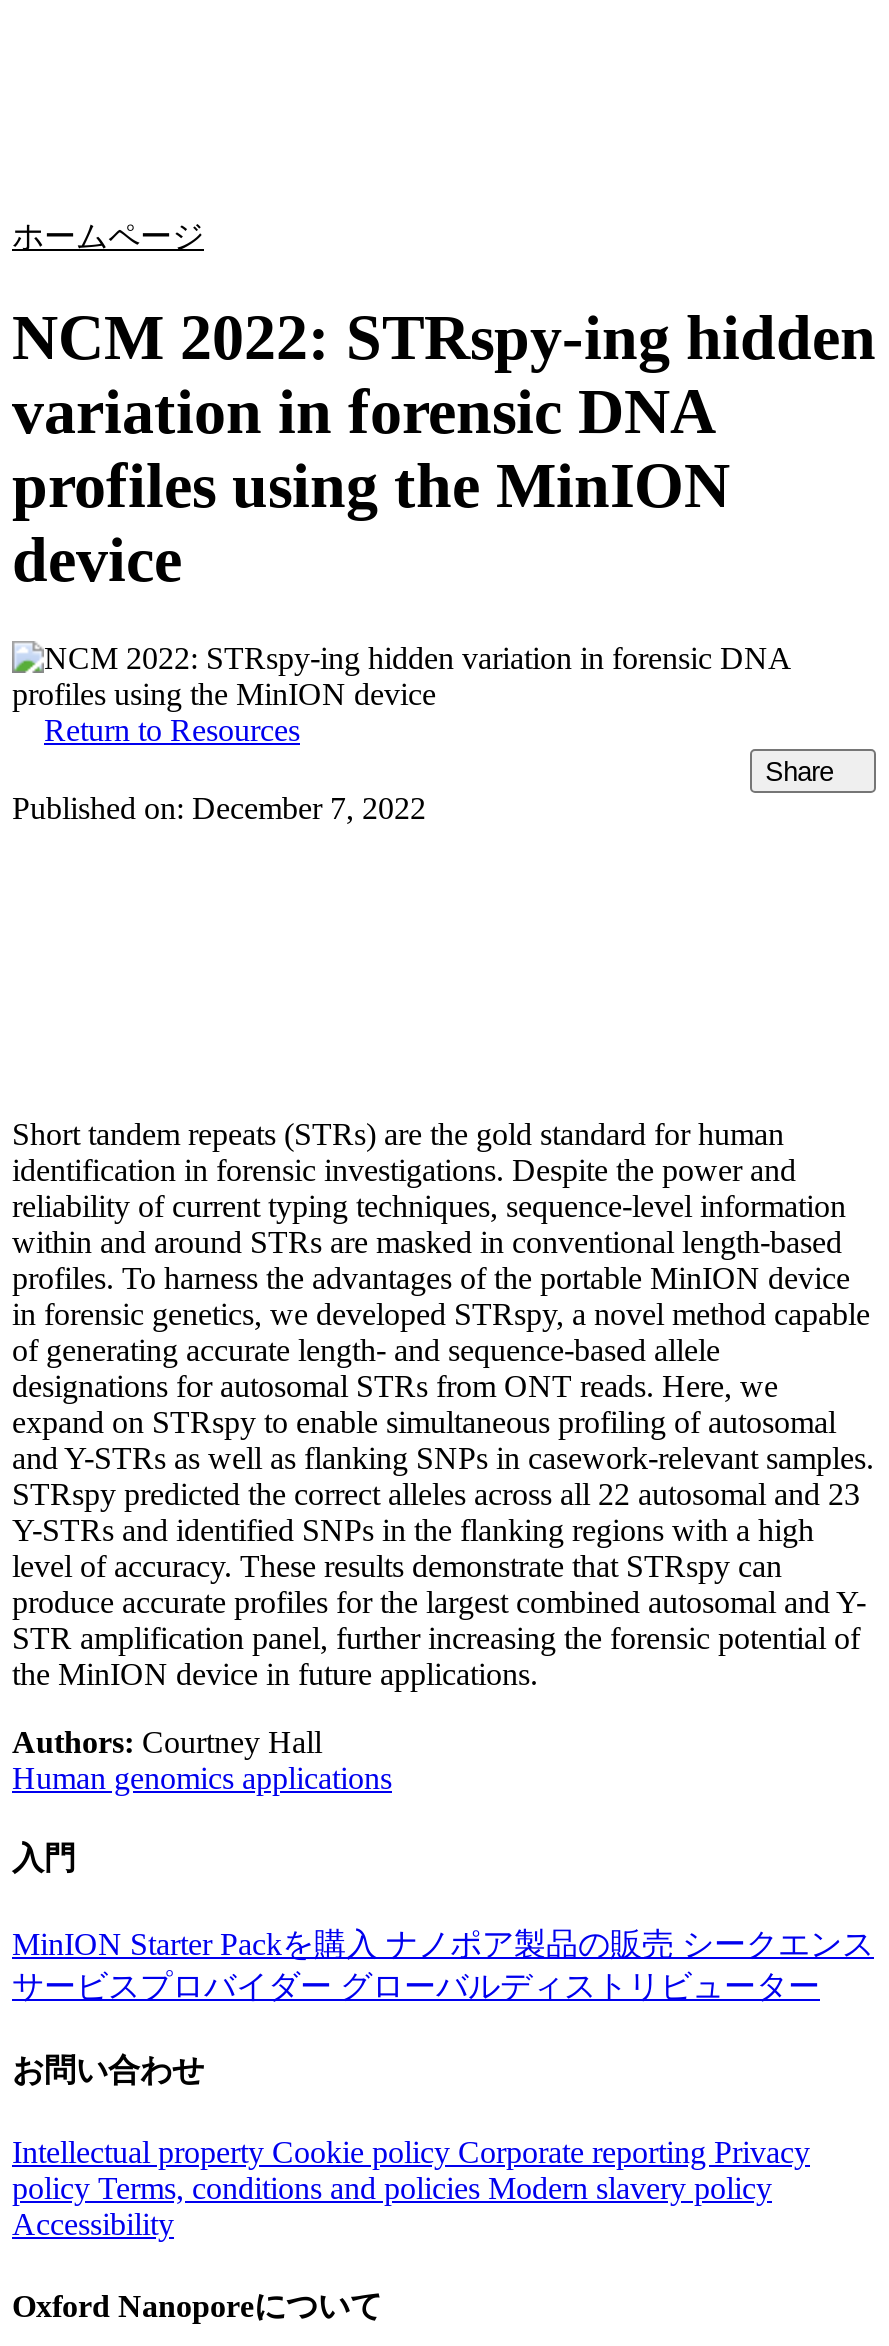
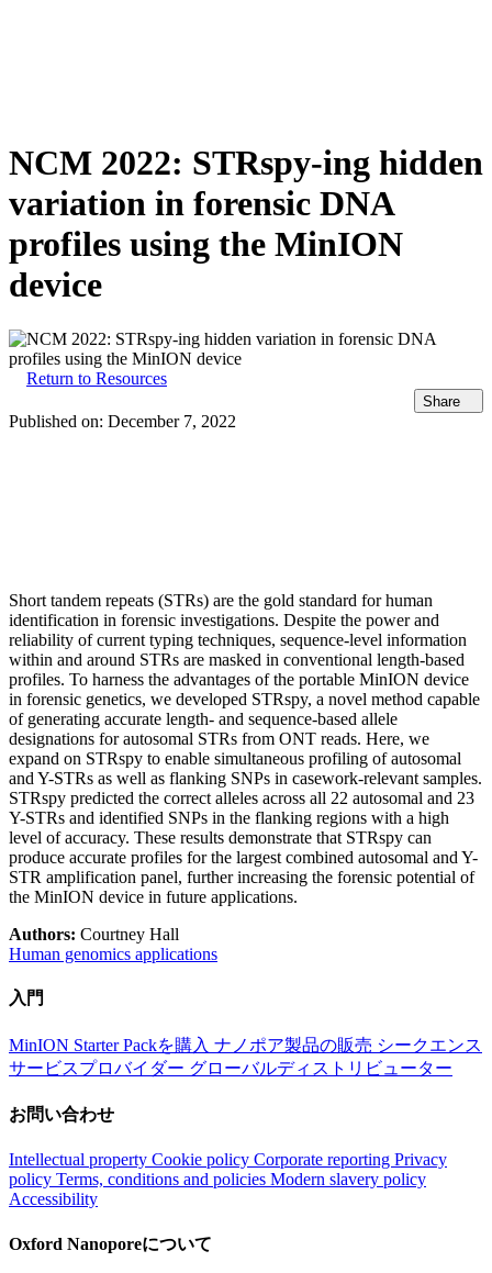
[12,219,204,253] ホームページ -> none

